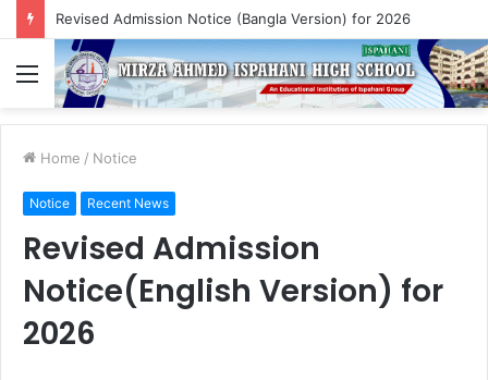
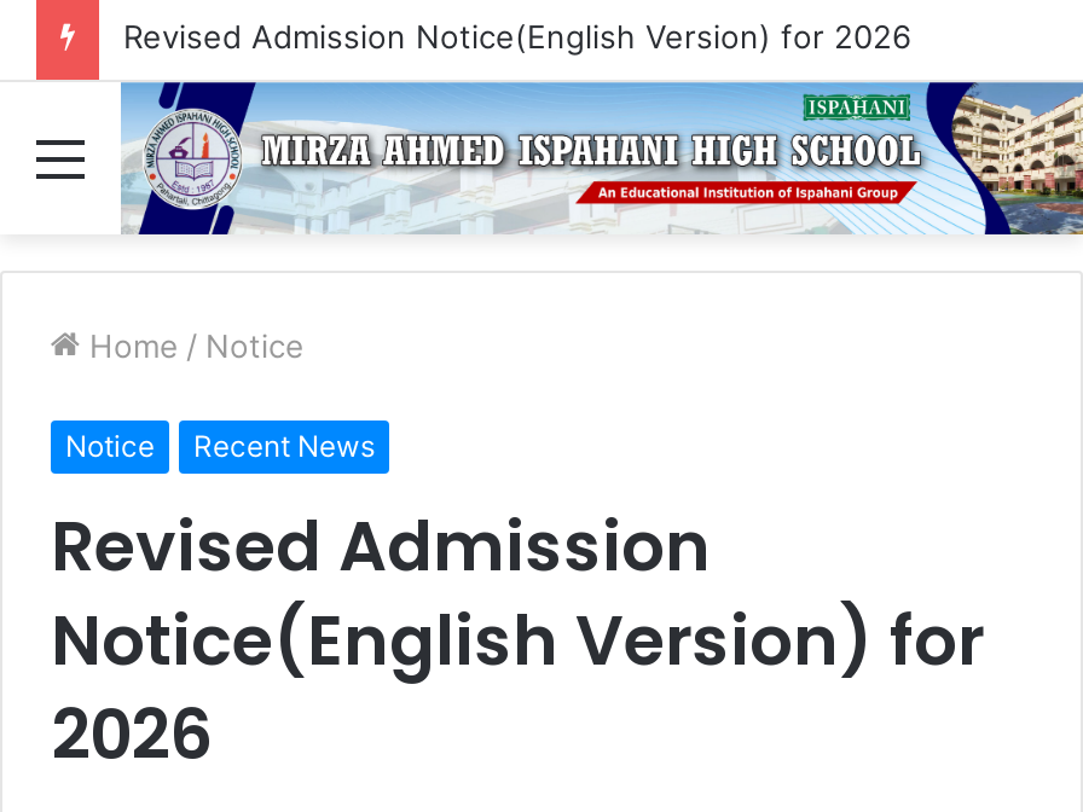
[56,10,411,27] Revised Admission Notice (Bangla Version) for 2026 -> [123,17,911,56] Revised Admission Notice(English Version) for 2026

